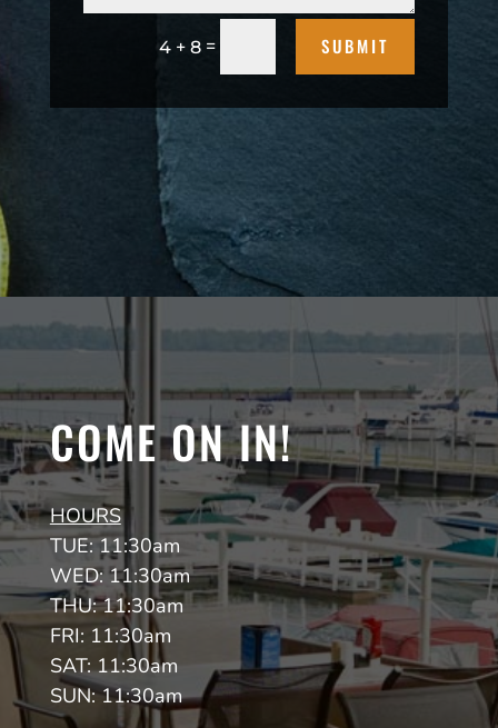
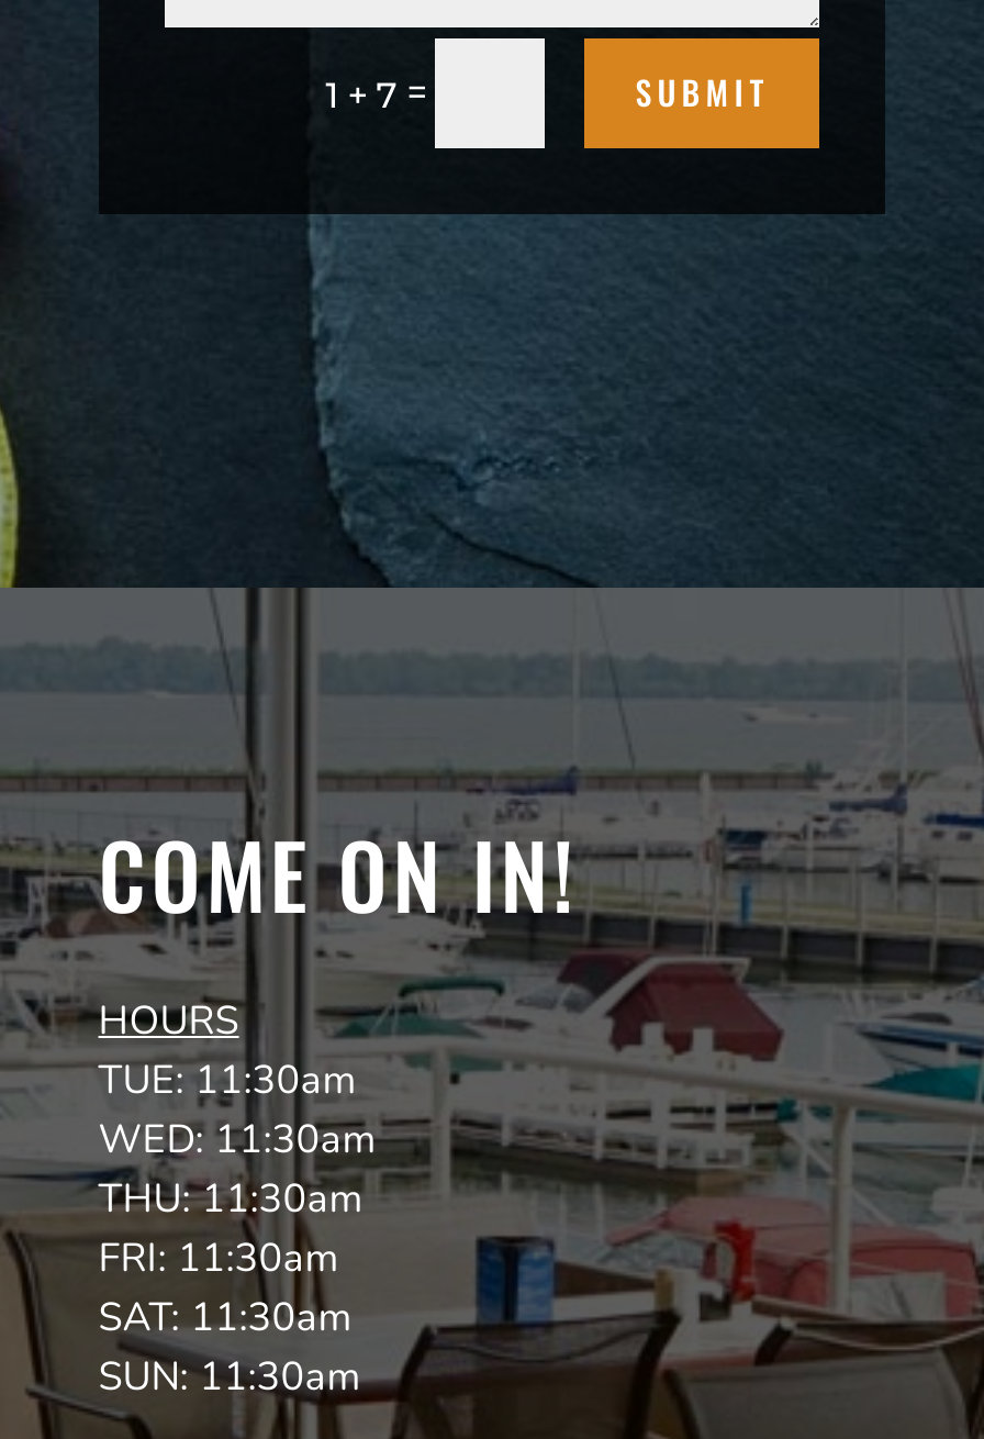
[159,35,220,58] 4 + 8 = -> [326,70,435,114] 1 + 7 =

